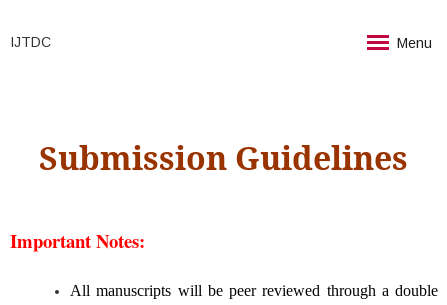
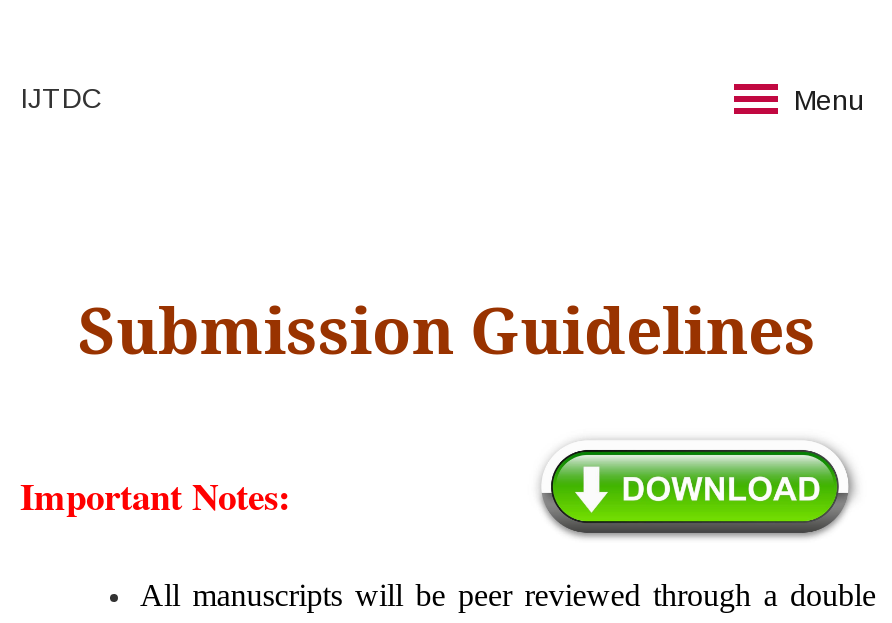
none -> [538,448,856,538] [image]

